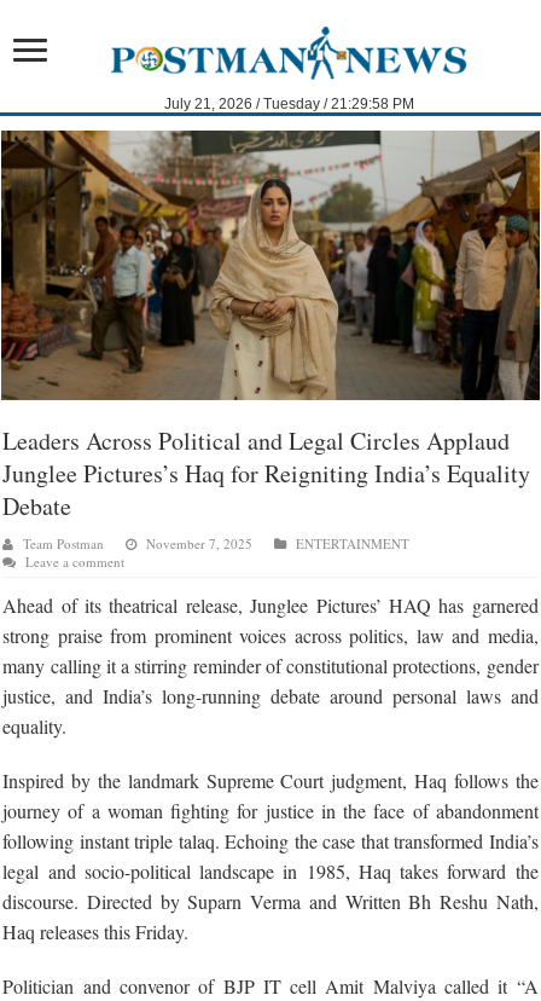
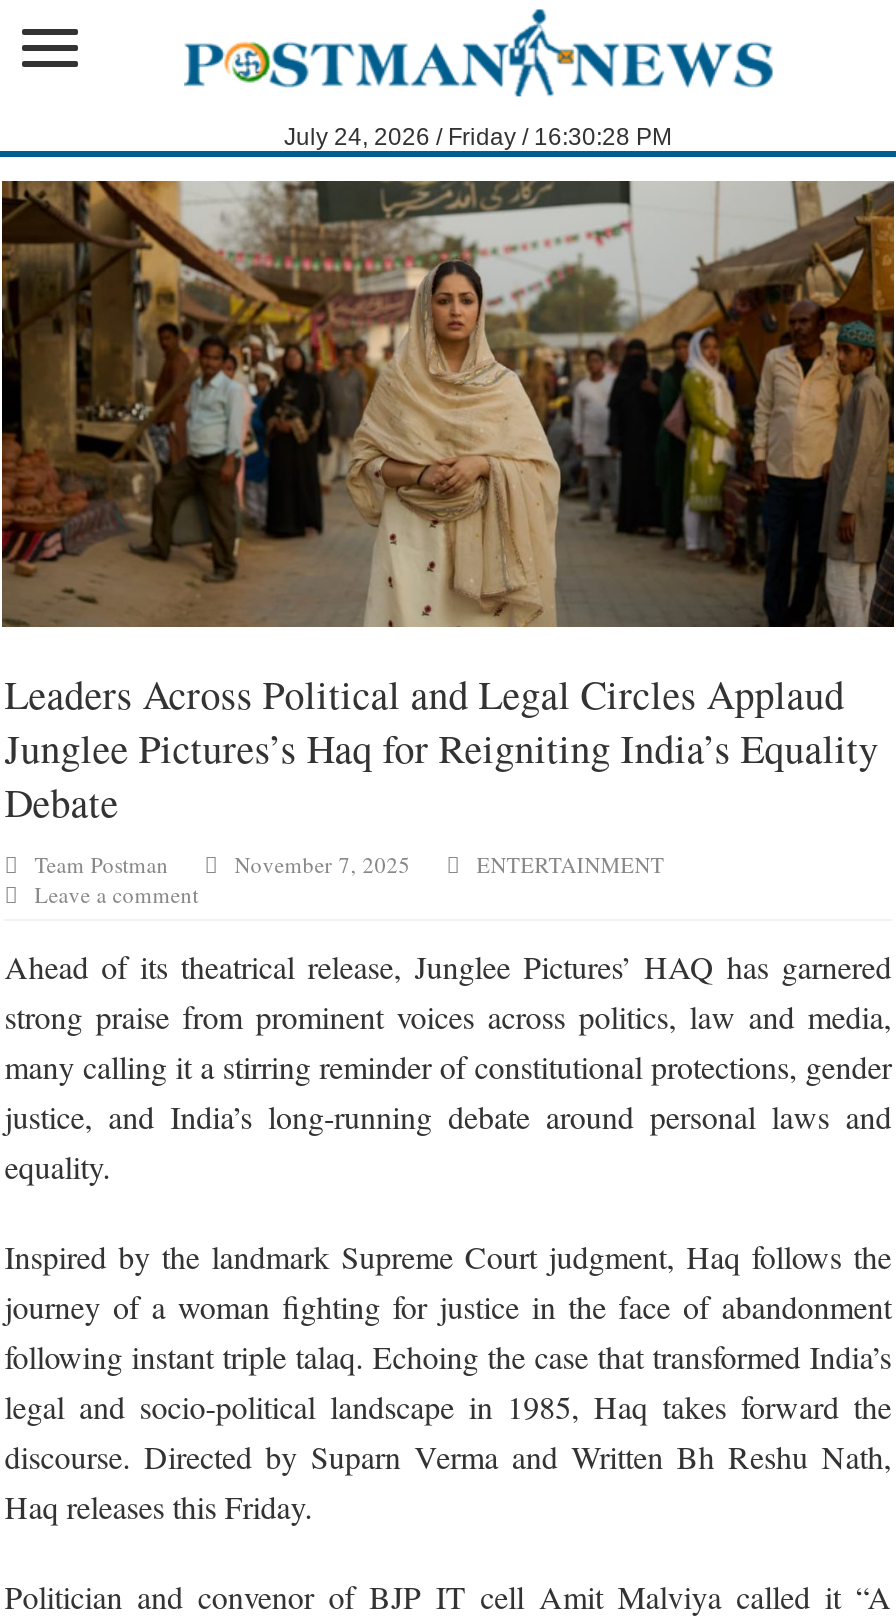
[164,96,414,113] July 21, 2026 / Tuesday / 21:29:58 PM -> [284,124,672,152] July 24, 2026 / Friday / 16:30:28 PM

